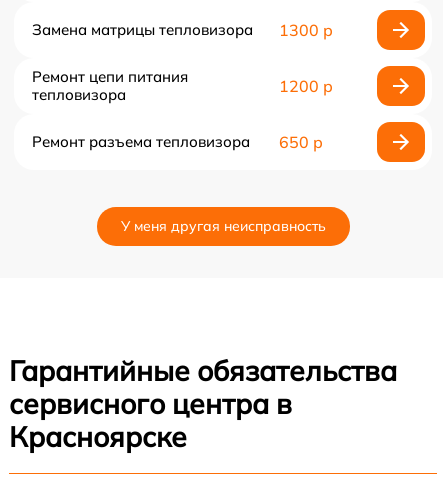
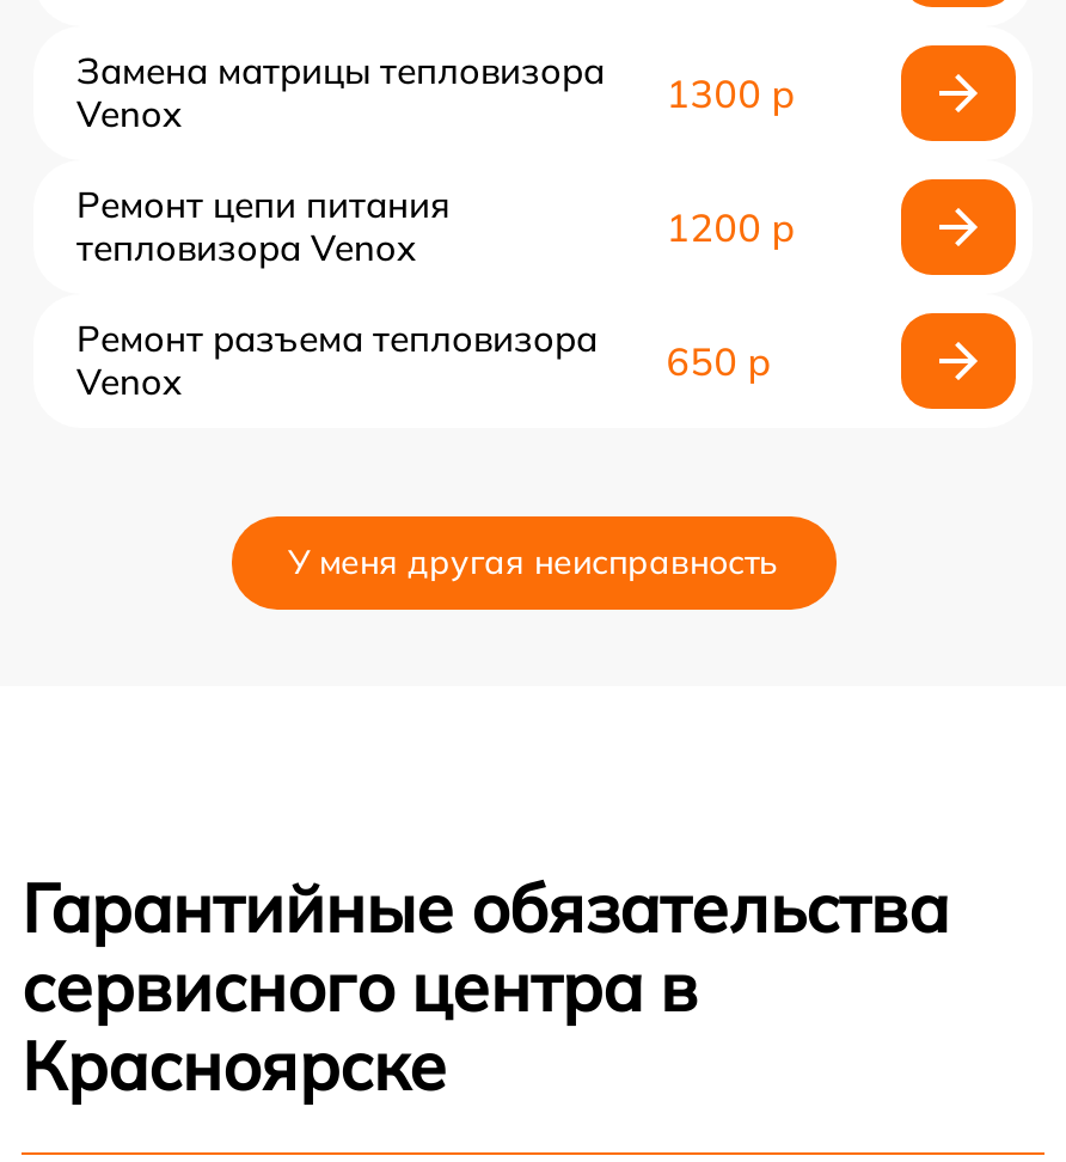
none -> [76,91,182,137] Venox
[32,85,126,104] тепловизора -> [76,225,416,270] тепловизора Venox
none -> [76,359,182,404] Venox

